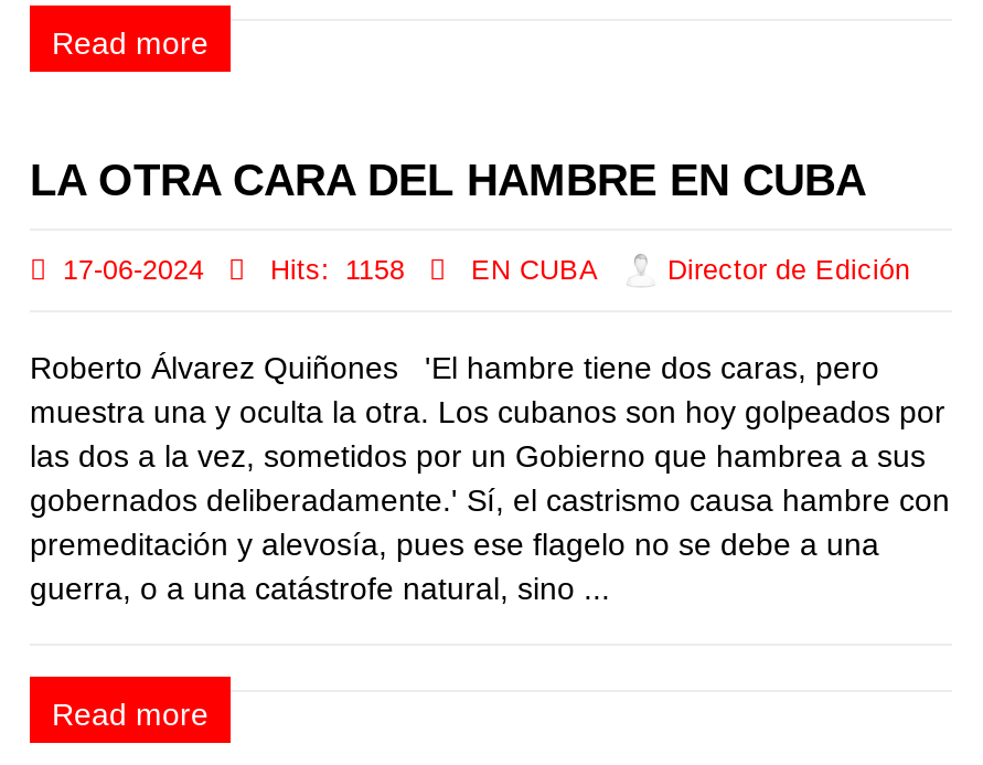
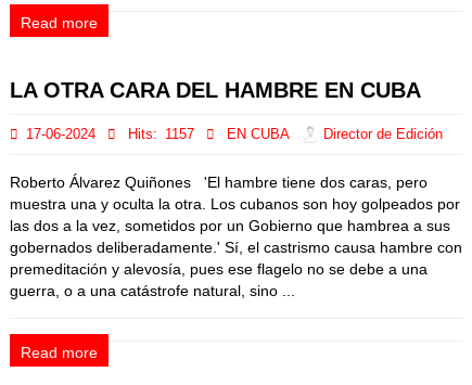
[270,254,405,285] Hits: 1158 -> [128,126,194,142] Hits: 1157

